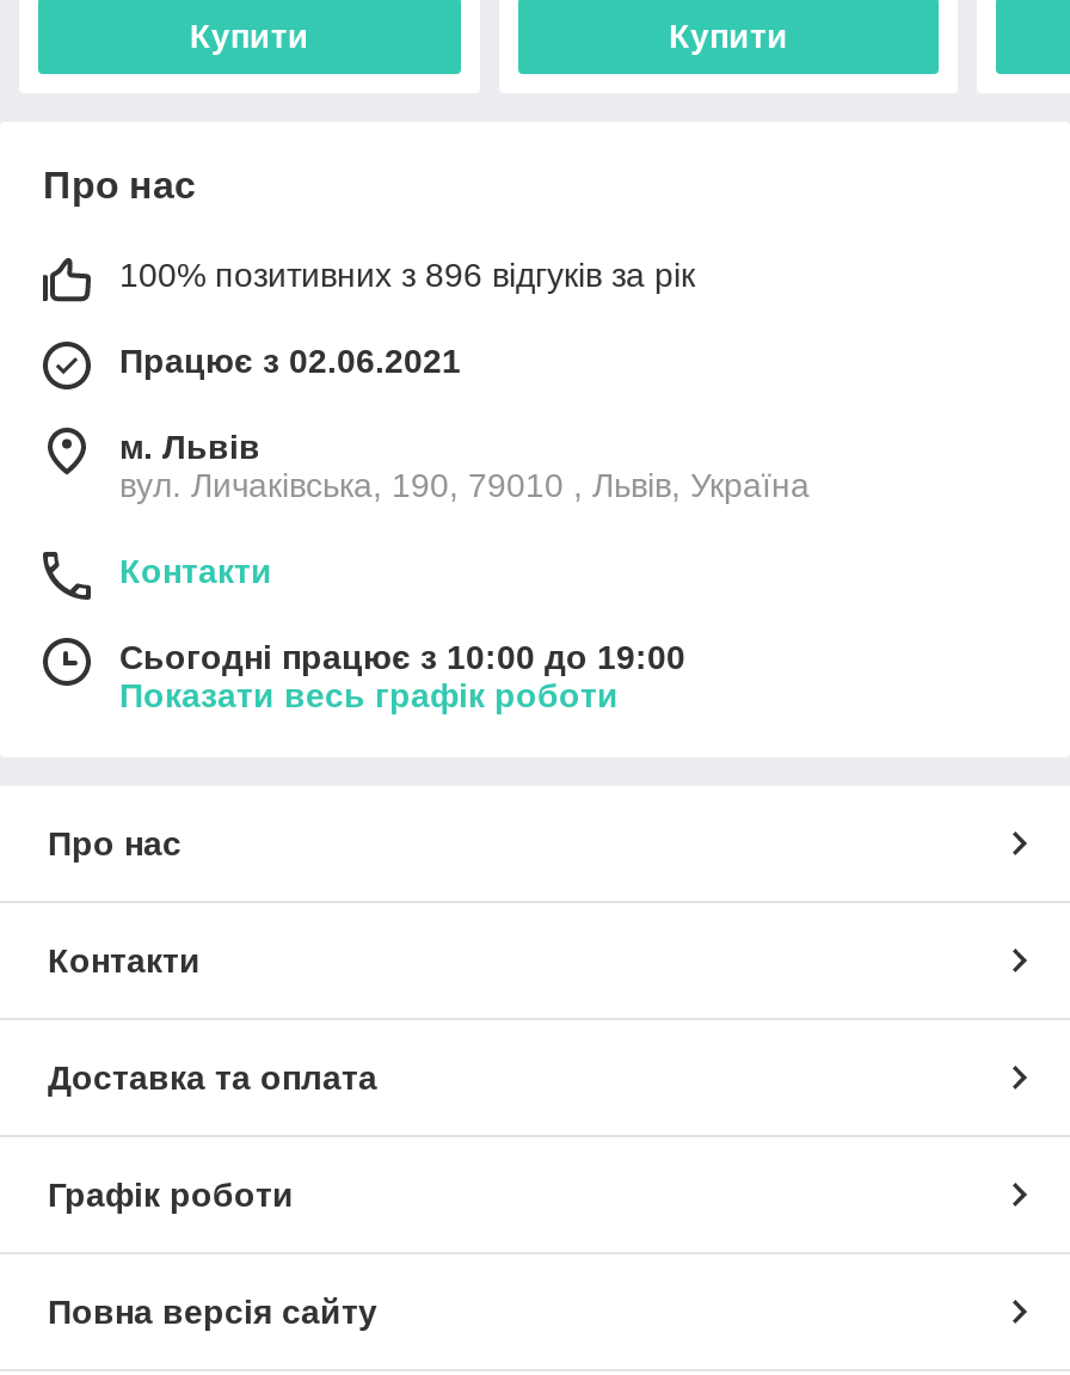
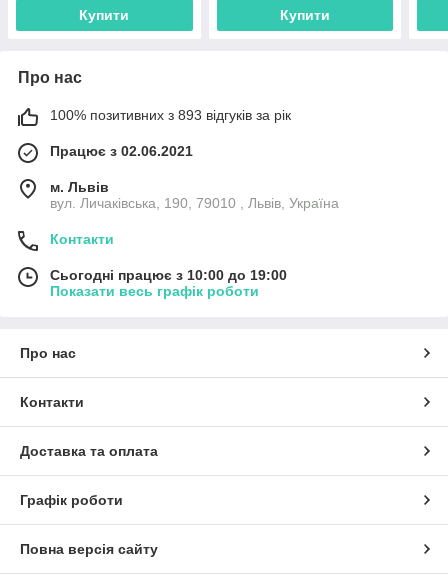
[119,257,695,295] 100% позитивних з 896 відгуків за рік -> [50,107,291,123] 100% позитивних з 893 відгуків за рік

